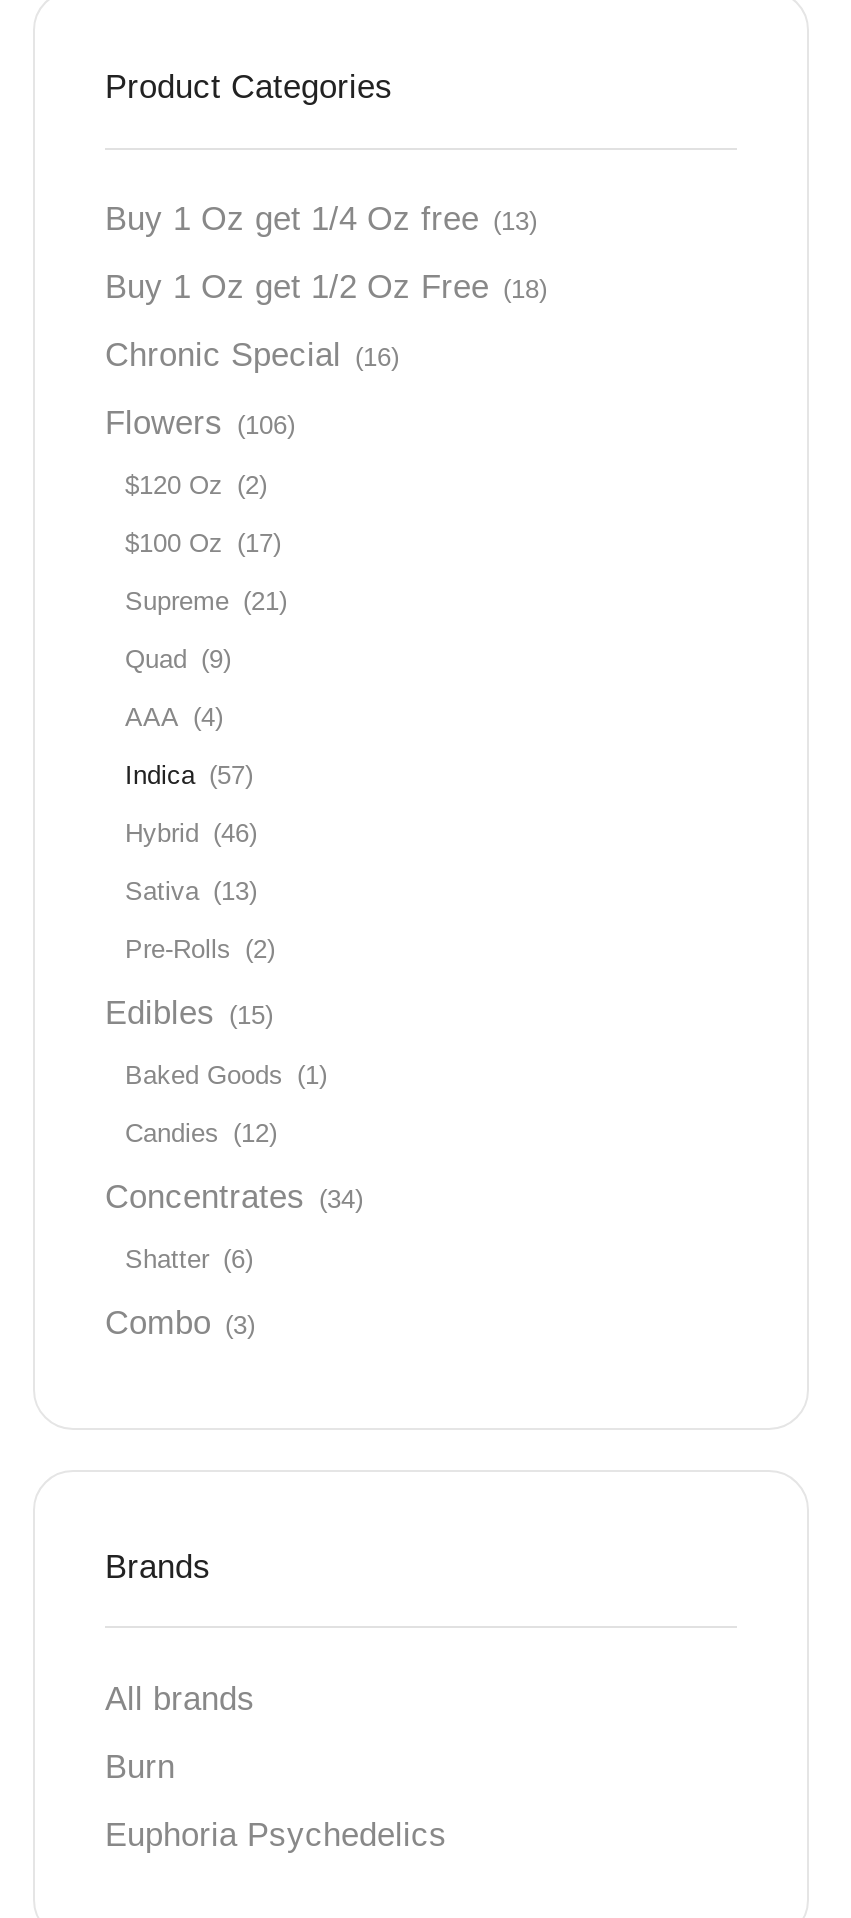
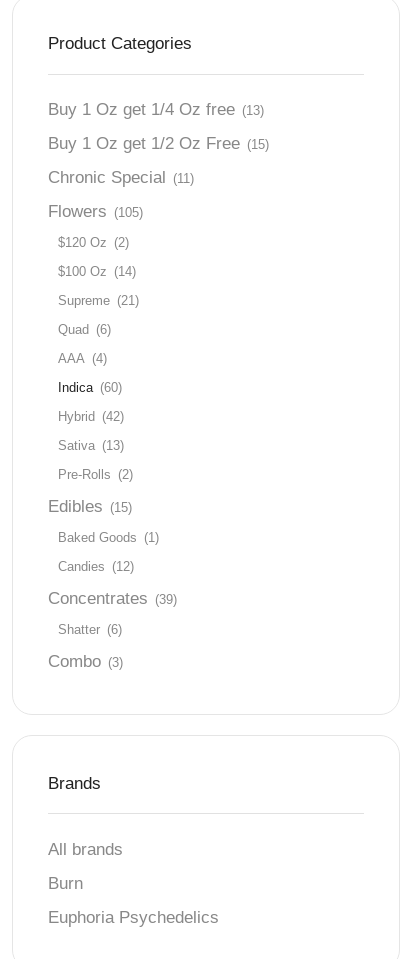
[105,268,547,306] Buy 1 Oz get 1/2 Oz Free (18) -> [48,134,269,153] Buy 1 Oz get 1/2 Oz Free (15)
[105,336,399,374] Chronic Special (16) -> [48,168,194,187] Chronic Special (11)
[105,404,295,442] Flowers (106) -> [48,202,143,221] Flowers (105)
[125,528,281,558] $100 Oz (17) -> [58,264,136,279] $100 Oz (14)
[125,644,231,674] Quad (9) -> [58,322,111,337] Quad (6)
[125,760,253,790] Indica (57) -> [58,380,122,395] Indica (60)
[125,818,257,848] Hybrid (46) -> [58,409,124,424] Hybrid (42)
[105,1178,363,1216] Concentrates (34) -> [48,589,177,608] Concentrates (39)

